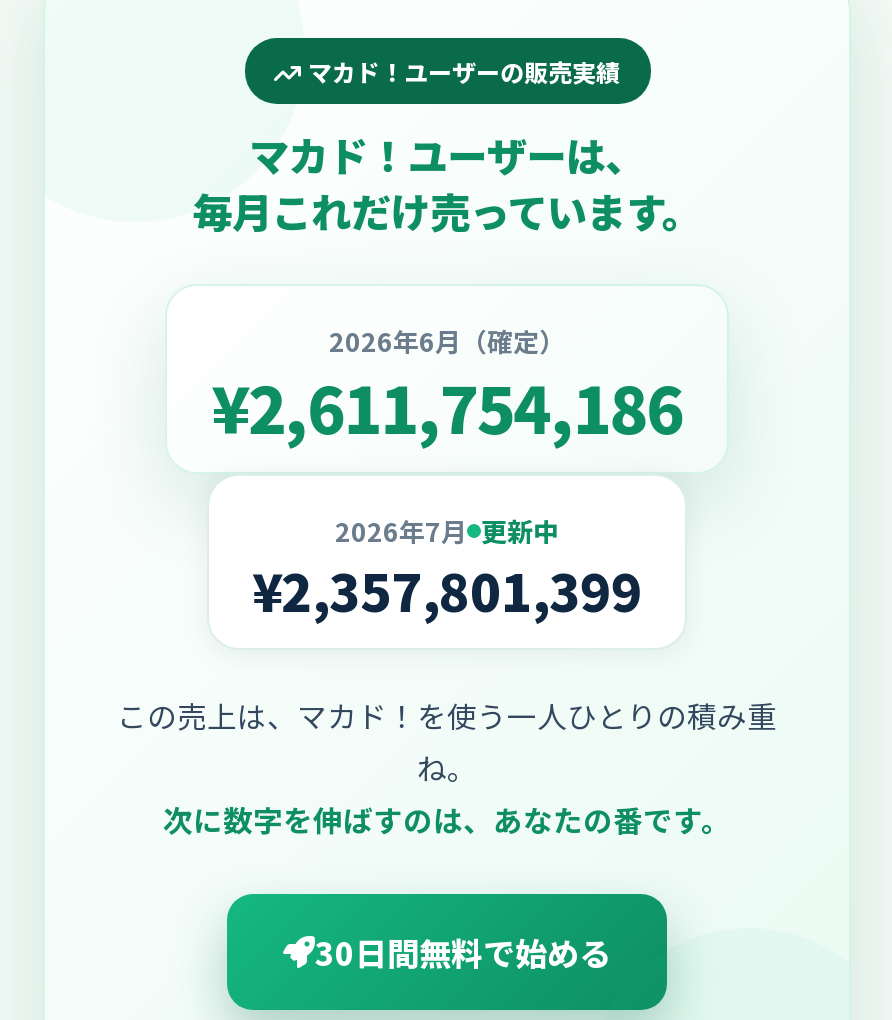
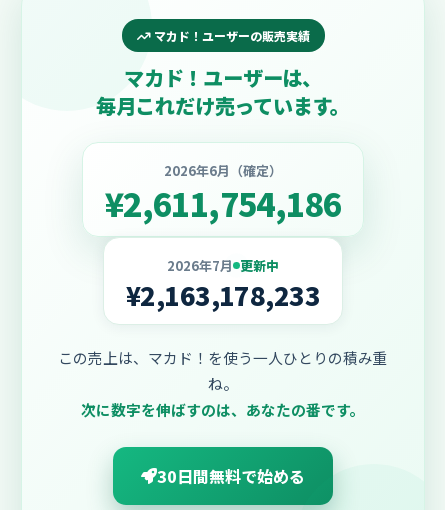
[252,551,642,625] ¥2,357,801,399 -> [126,276,320,313] ¥2,163,178,233

